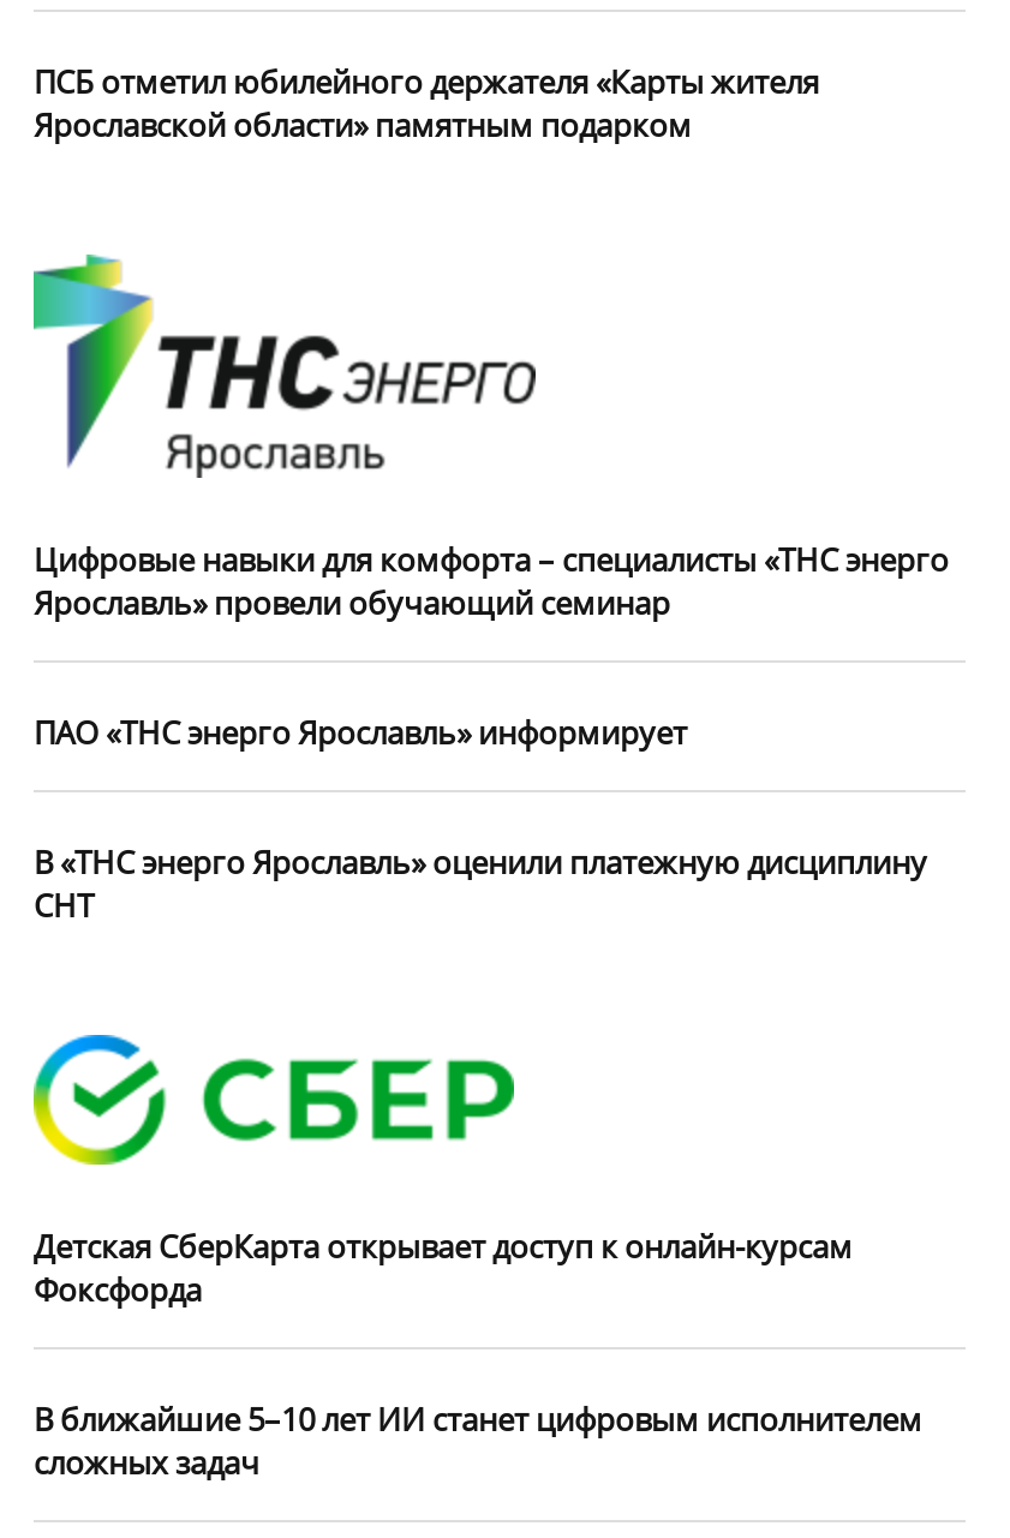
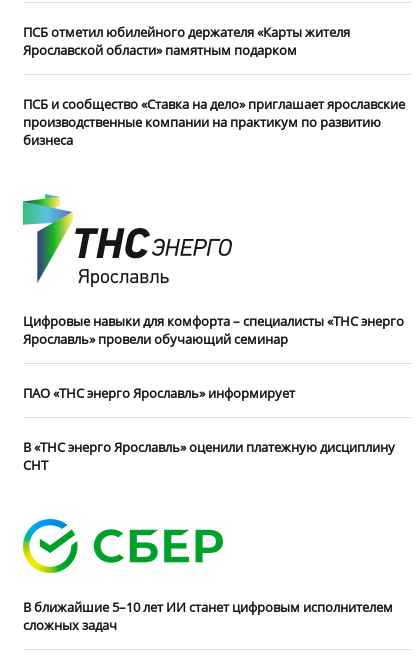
none -> [23,95,405,149] ПСБ и сообщество «Ставка на дело» приглашает ярославские | производственные компании на практикум по развитию | бизнеса
moved [34,537,949,926] -> [23,312,404,474]: Цифровые навыки для комфорта – специалисты «ТНС энерго | Ярославль» провели обучающий семинар | ПАО «ТНС энерго Ярославль» информирует | В «ТНС энерго Ярославль» оценили платежную дисциплину | СНТ
[34,1224,853,1310] Детская СберКарта открывает доступ к онлайн-курсам | Фоксфорда -> none

